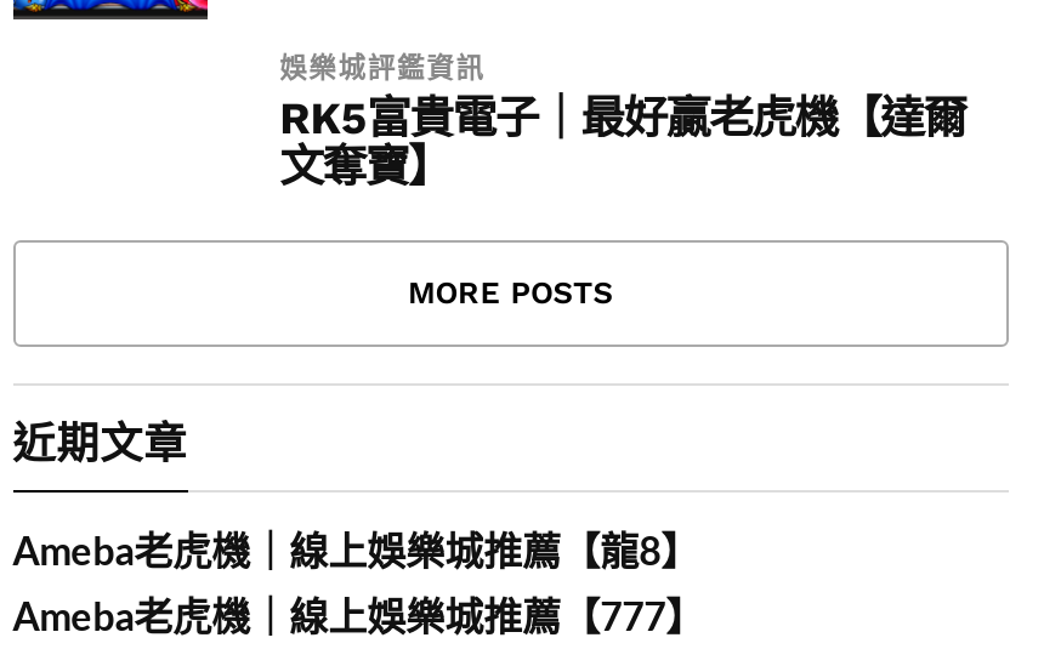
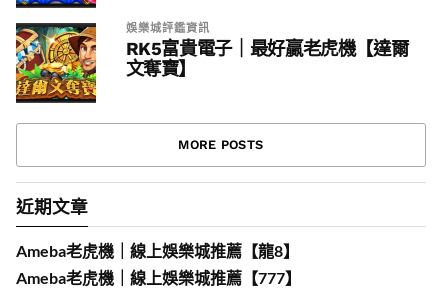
none -> [15,22,97,104] [image]

